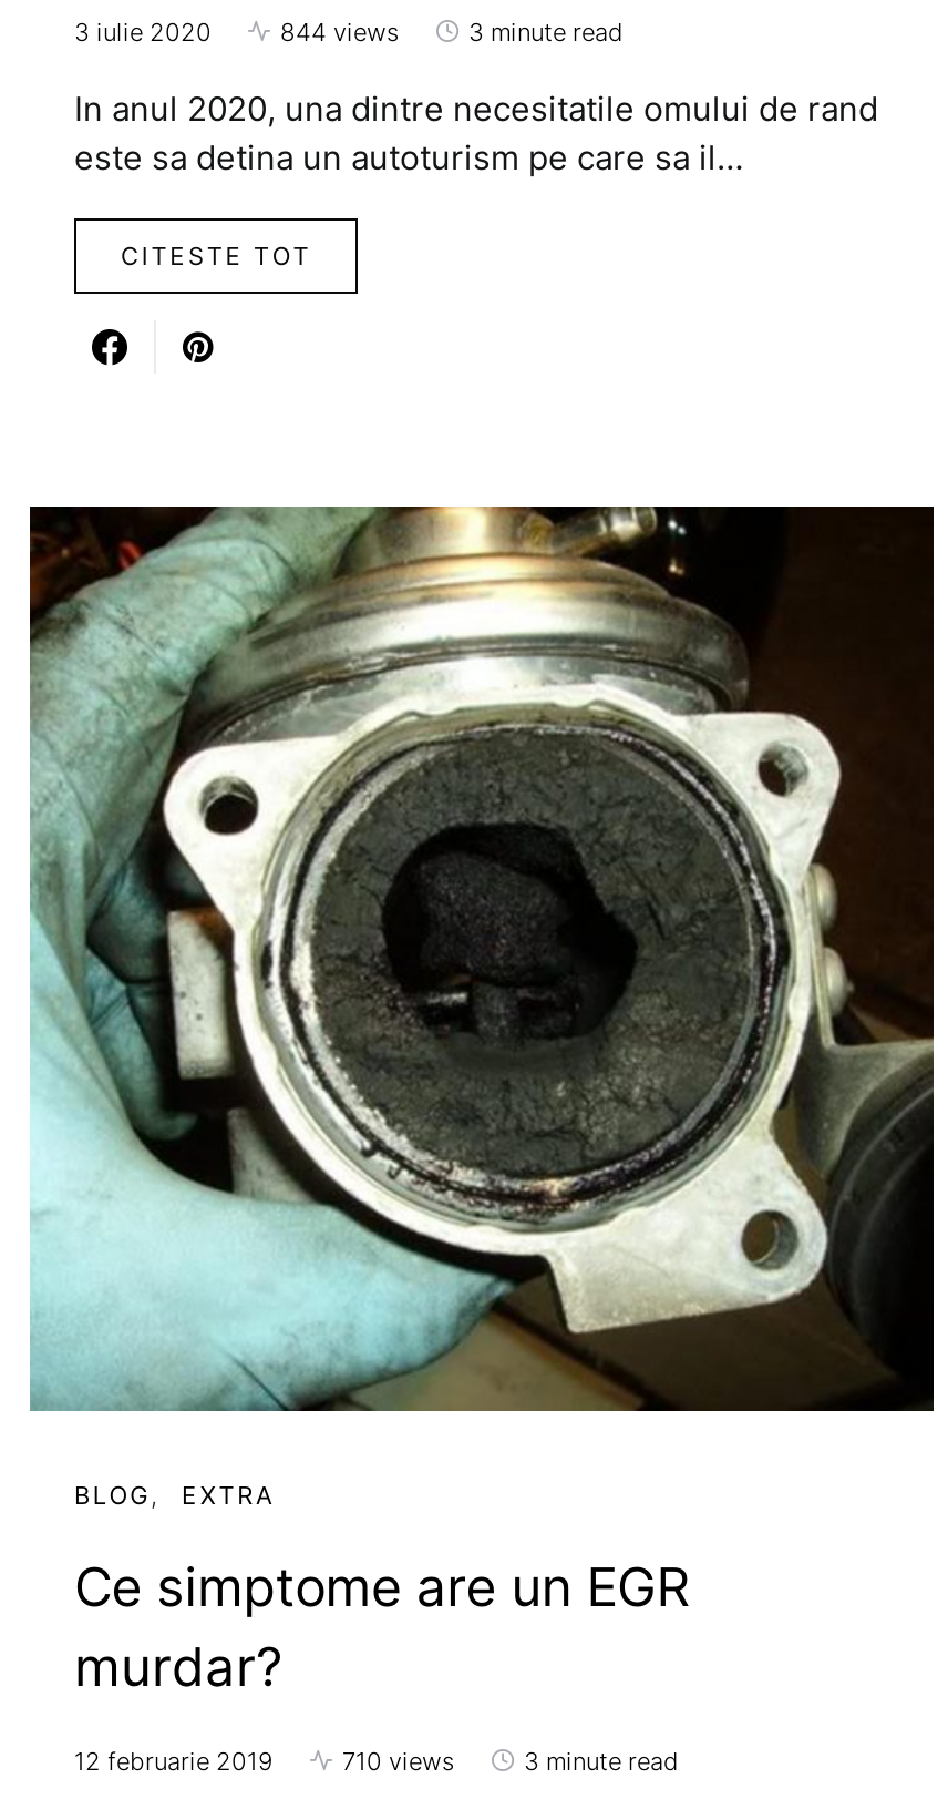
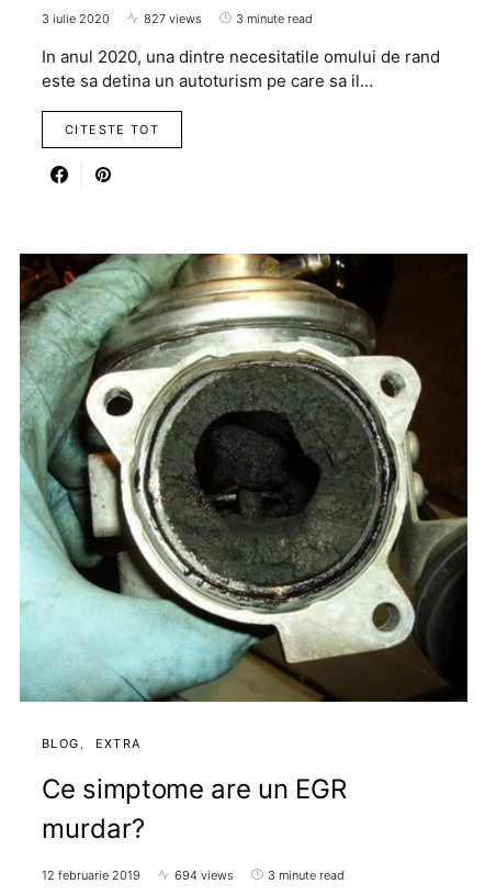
[280,16,400,47] 844 views -> [144,10,202,26] 827 views
[342,1745,455,1776] 710 views -> [174,867,234,882] 694 views

